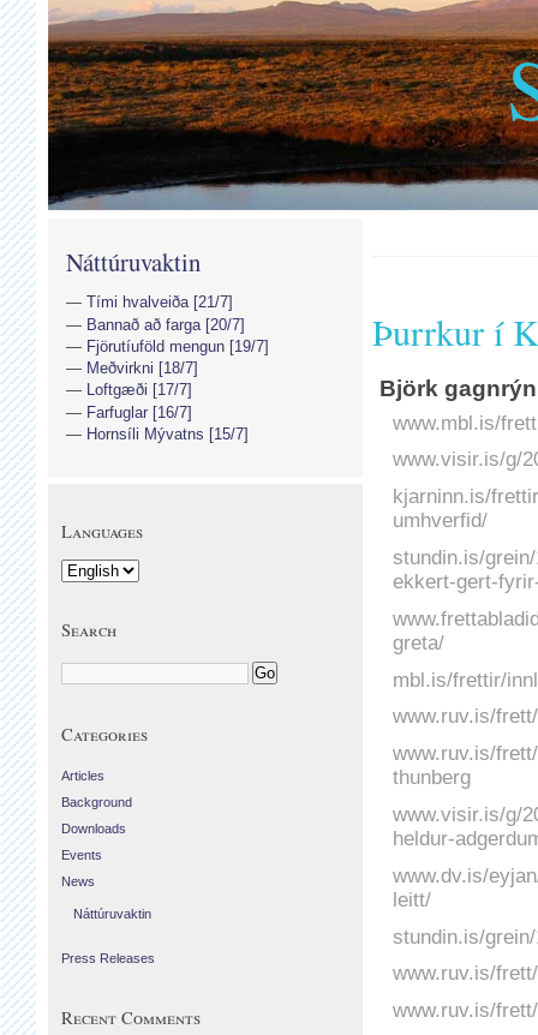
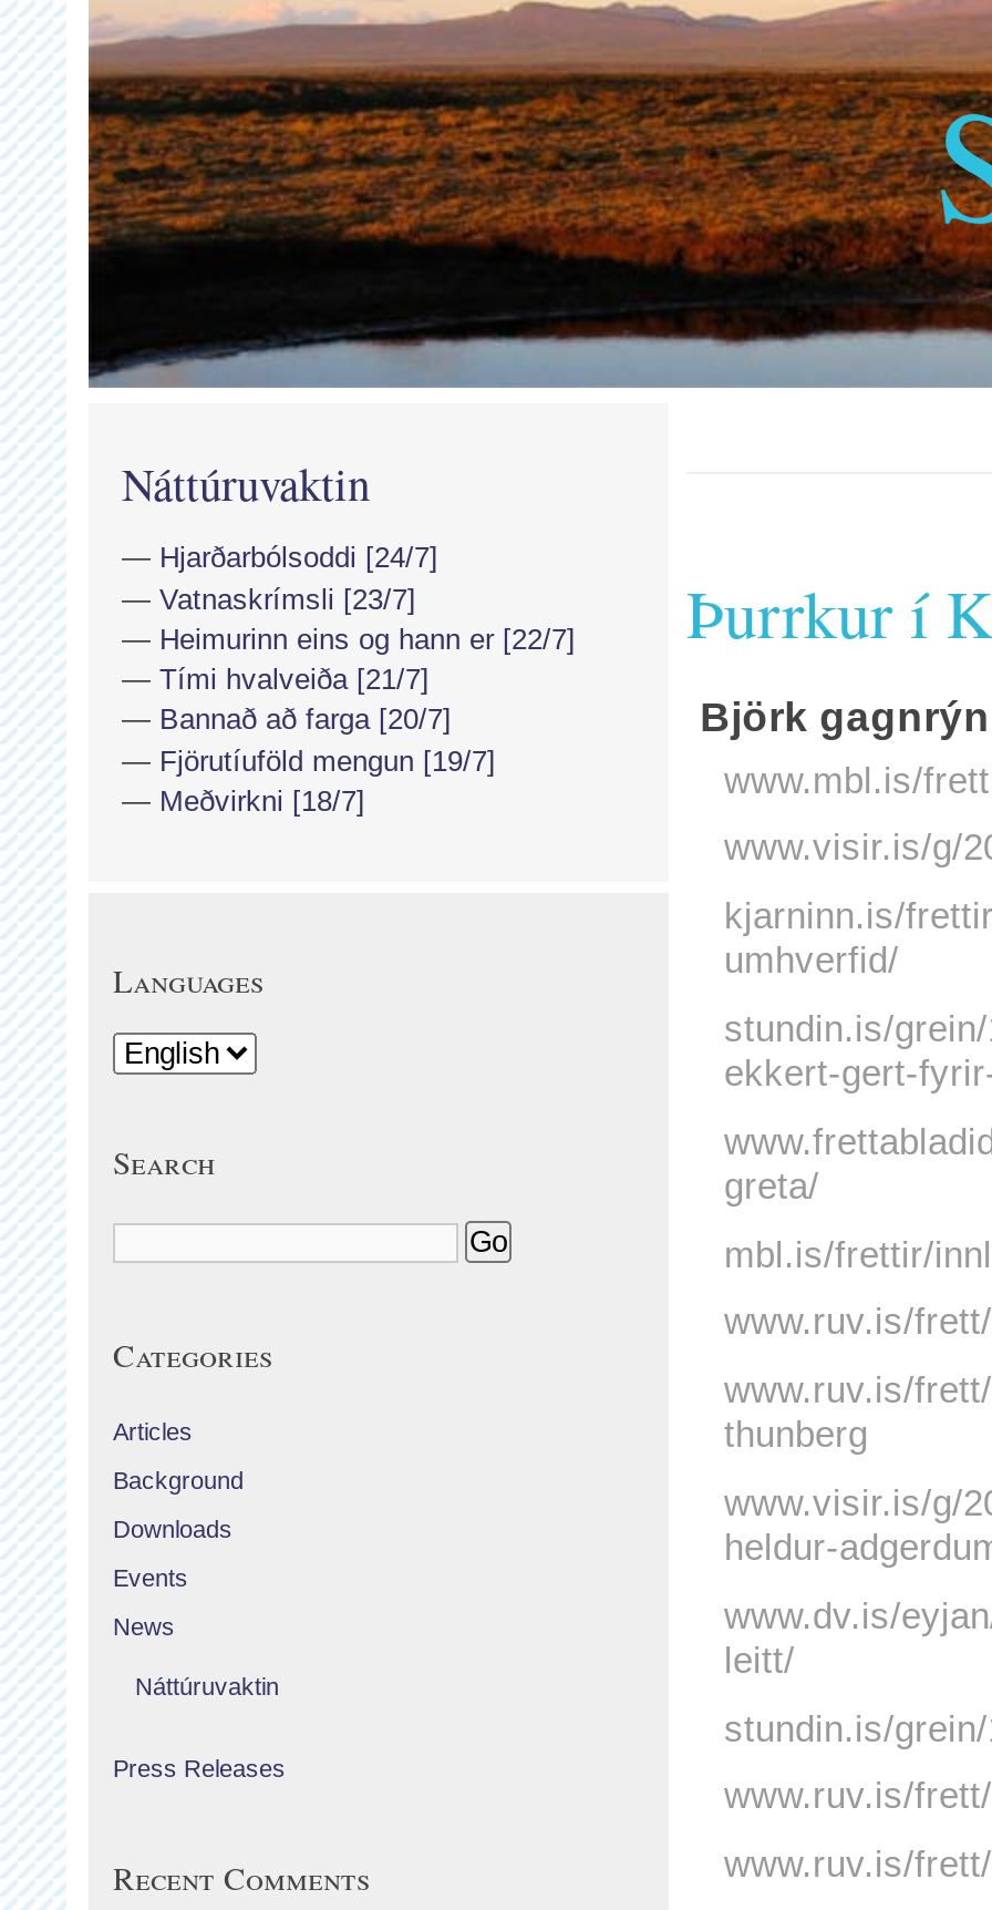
none -> [159,542,576,656] Hjarðarbólsoddi [24/7] | Vatnaskrímsli [23/7] | Heimurinn eins og hann er [22/7]
moved [86,294,269,377] -> [159,663,496,817]: Tími hvalveiða [21/7] | Bannað að farga [20/7] | Fjörutíuföld mengun [19/7] | Meðvirkni [18/7]
[86,381,249,443] Loftgæði [17/7] | Farfuglar [16/7] | Hornsíli Mývatns [15/7] -> none

